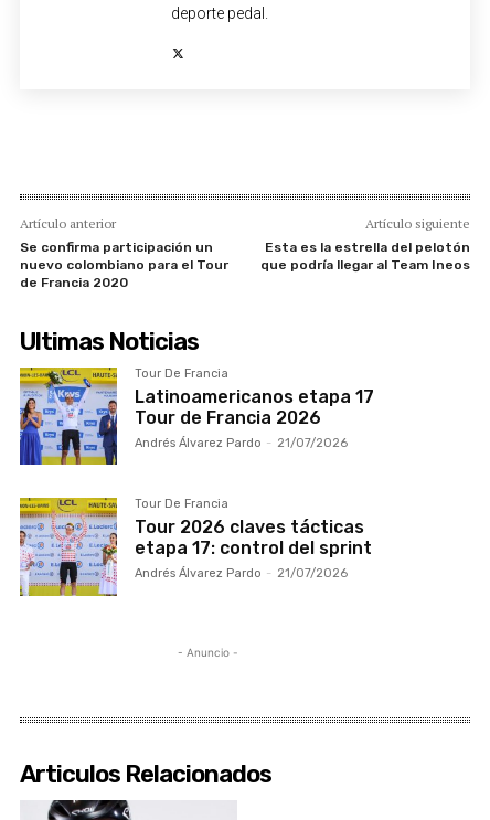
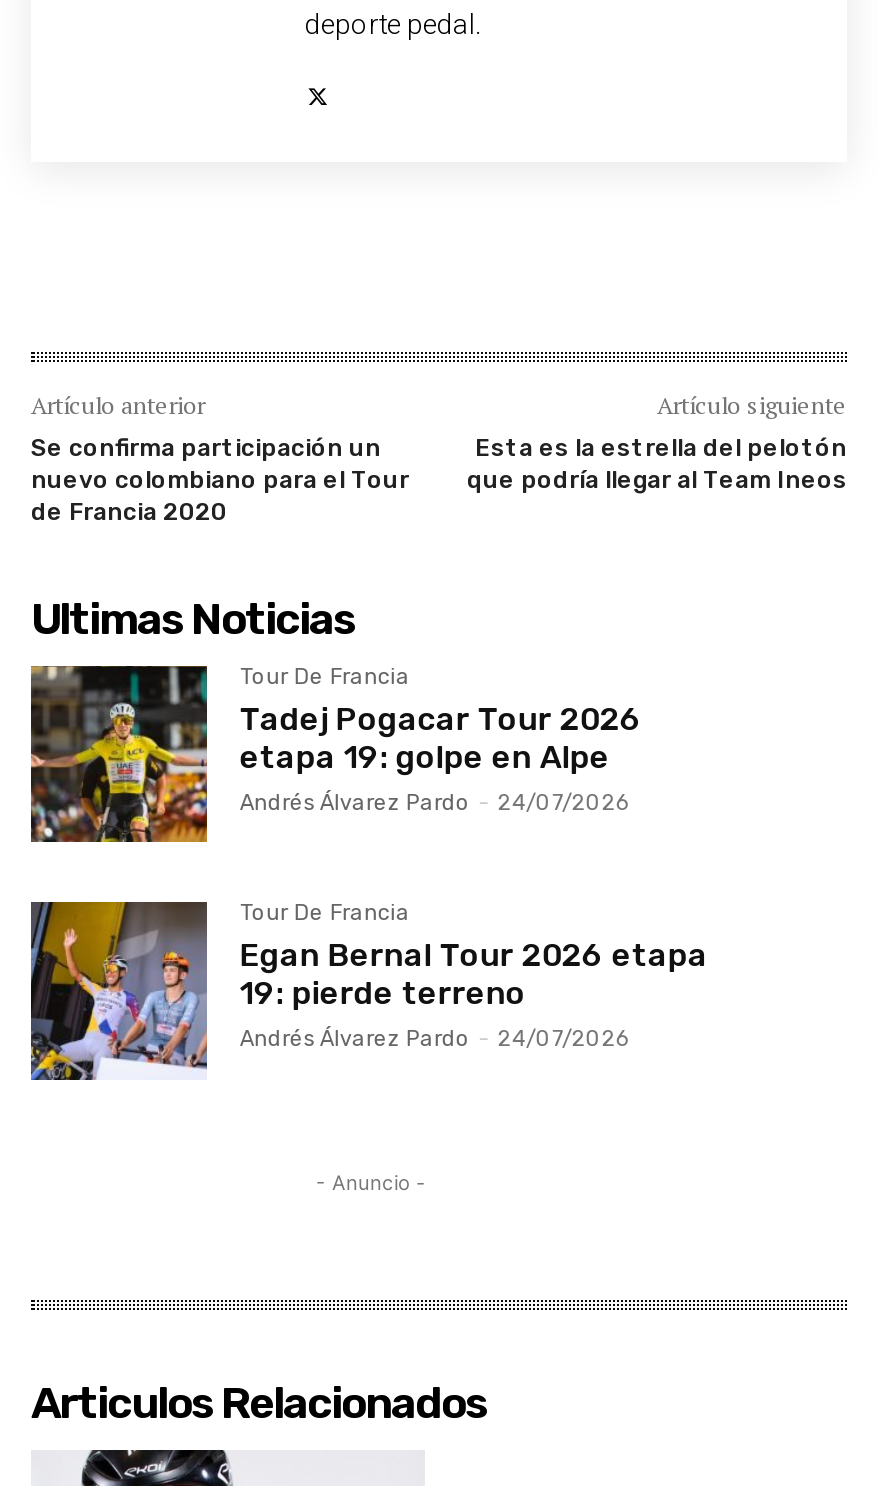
[19,366,375,466] [image] | Latinoamericanos etapa 17 | Tour de Francia 2026 | Andrés Álvarez Pardo - 21/07/2026 -> [29,664,642,844] [image] | Tadej Pogacar Tour 2026 | etapa 19: golpe en Alpe | Andrés Álvarez Pardo - 24/07/2026
[19,497,372,597] [image] | Tour 2026 claves tácticas | etapa 17: control del sprint | Andrés Álvarez Pardo - 21/07/2026 -> [29,900,708,1082] [image] | Egan Bernal Tour 2026 etapa | 19: pierde terreno | Andrés Álvarez Pardo - 24/07/2026

